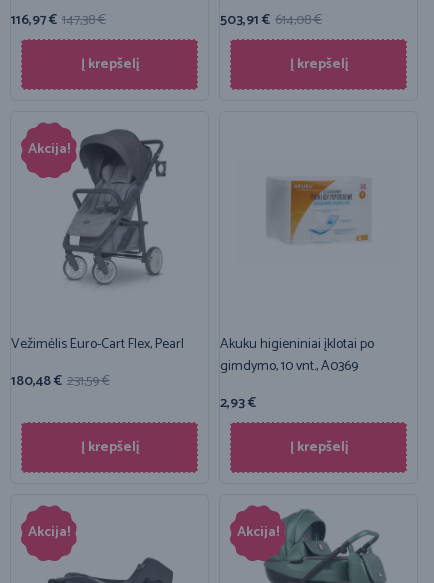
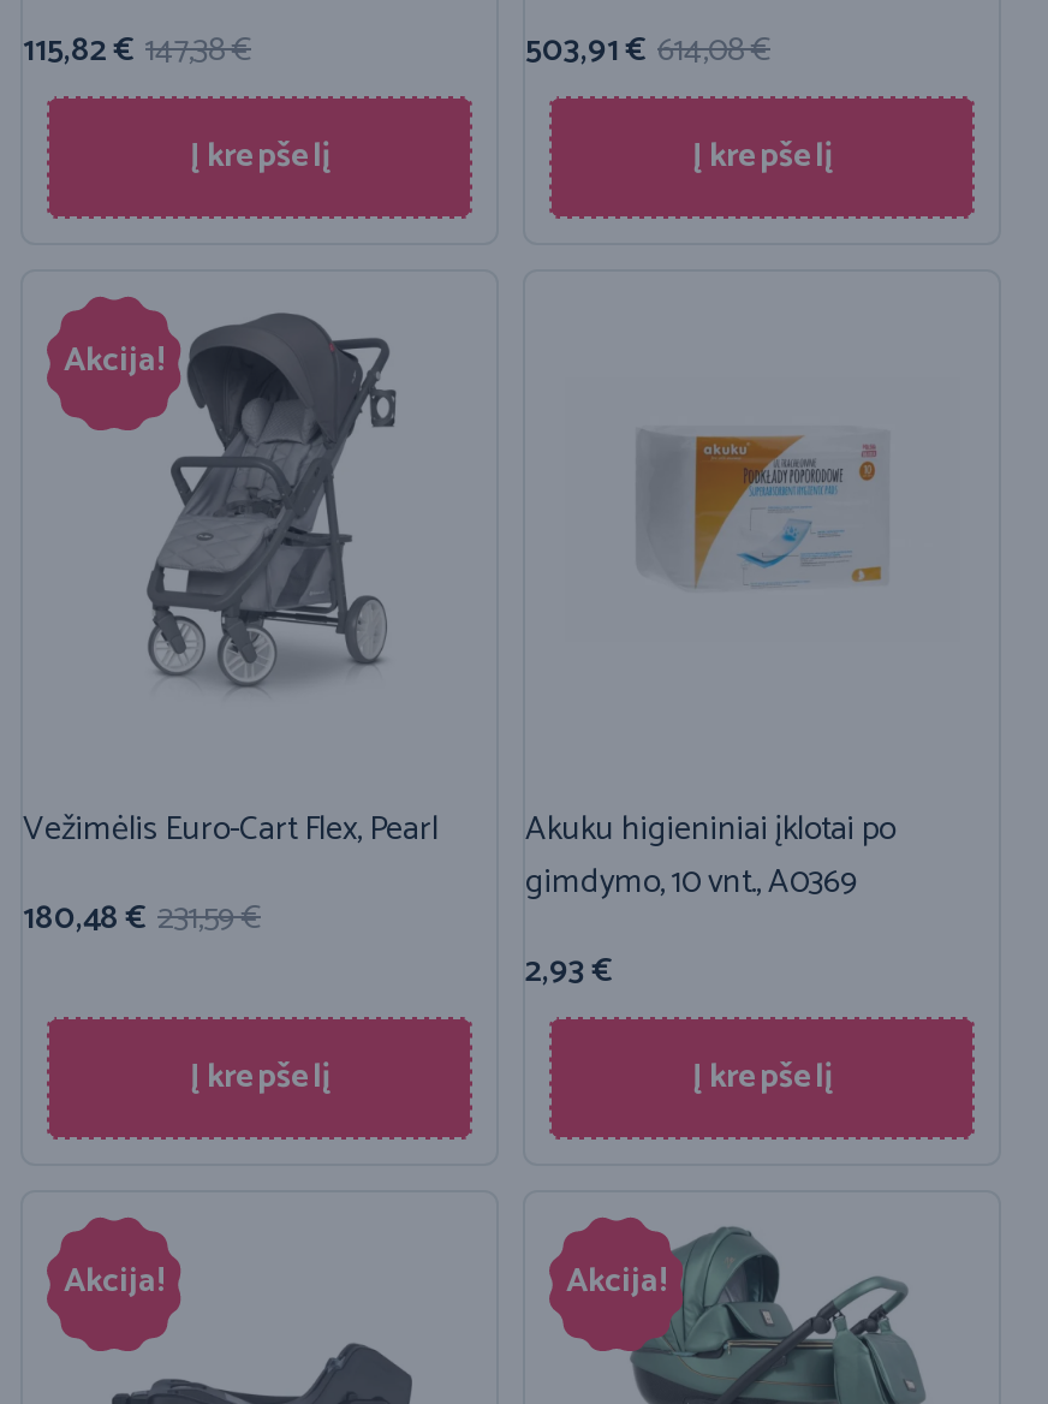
[11,9,106,32] 116,97€ 147,38€ -> [23,25,251,80] 115,82€ 147,38€

